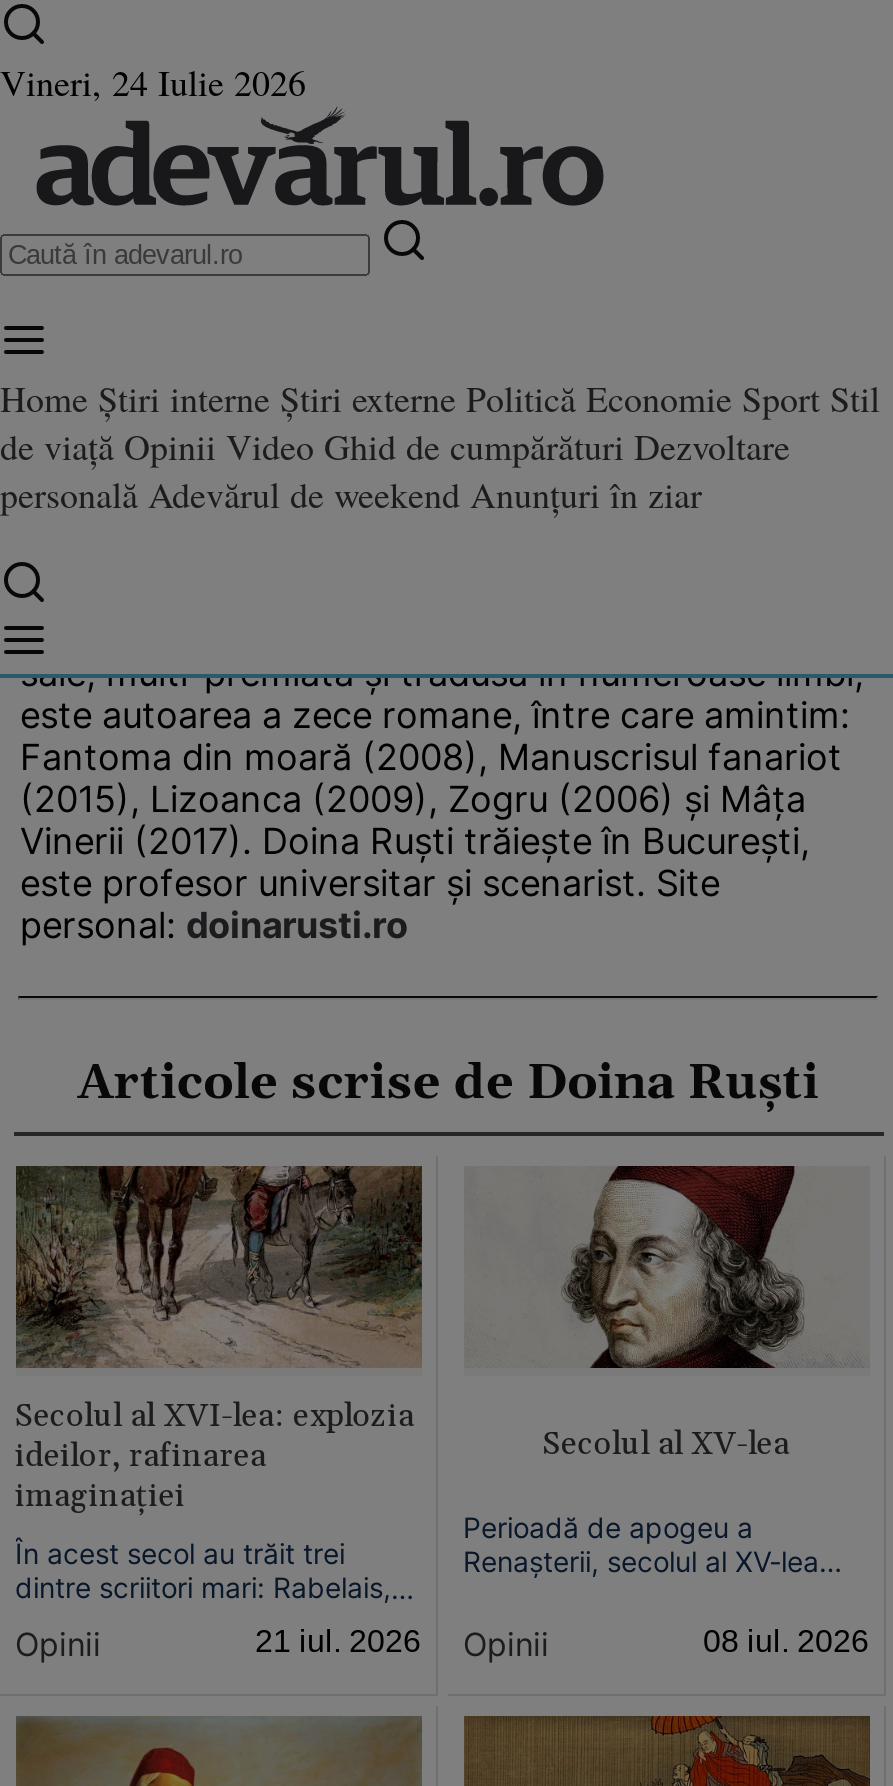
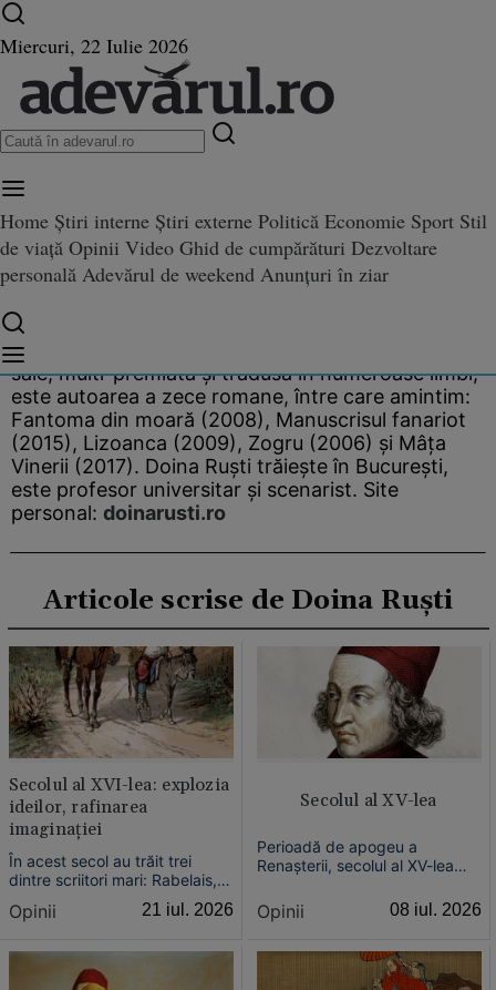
[0,58,306,106] Vineri, 24 Iulie 2026 -> [0,32,188,59] Miercuri, 22 Iulie 2026

